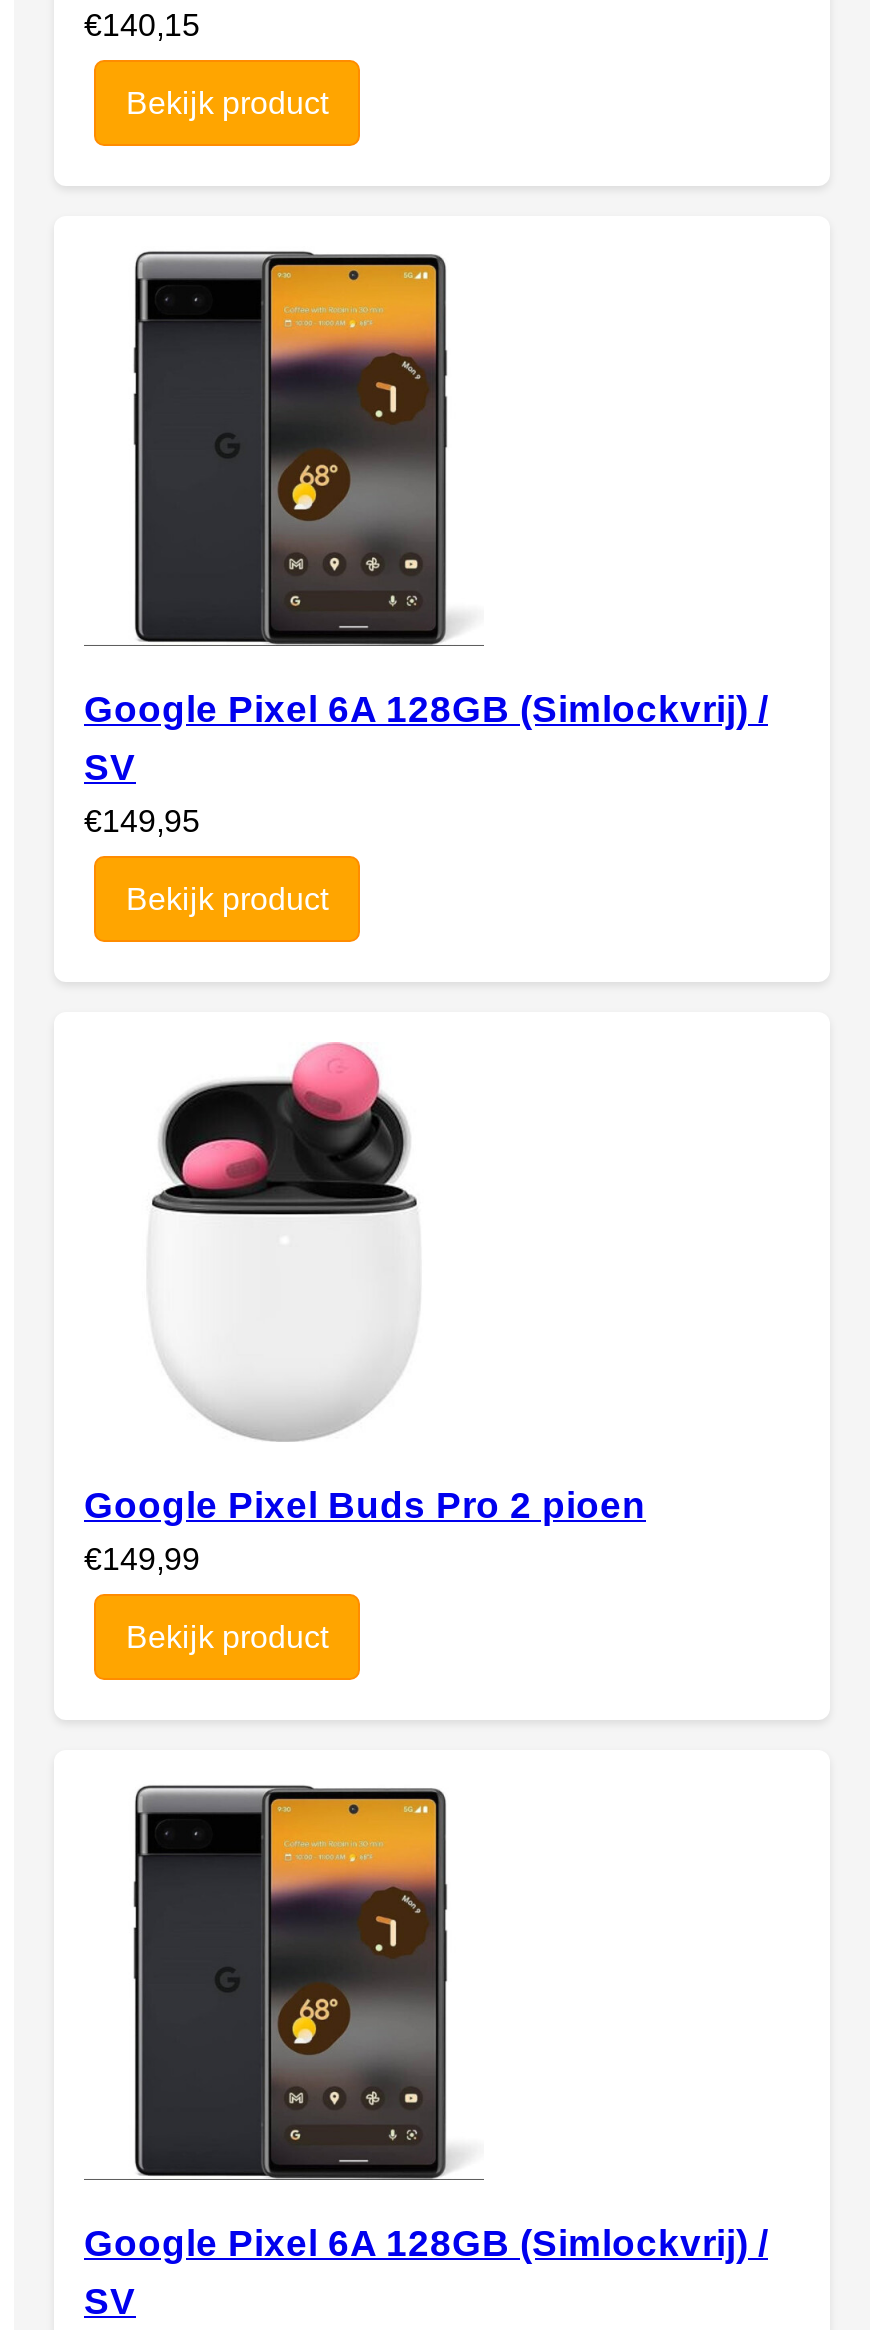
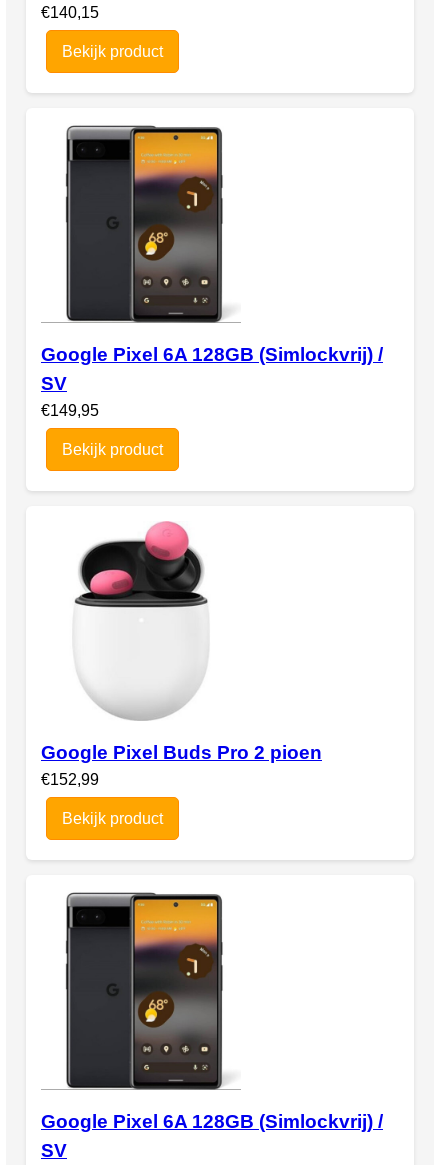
[84,1542,200,1576] €149,99 -> [41,771,99,788] €152,99

